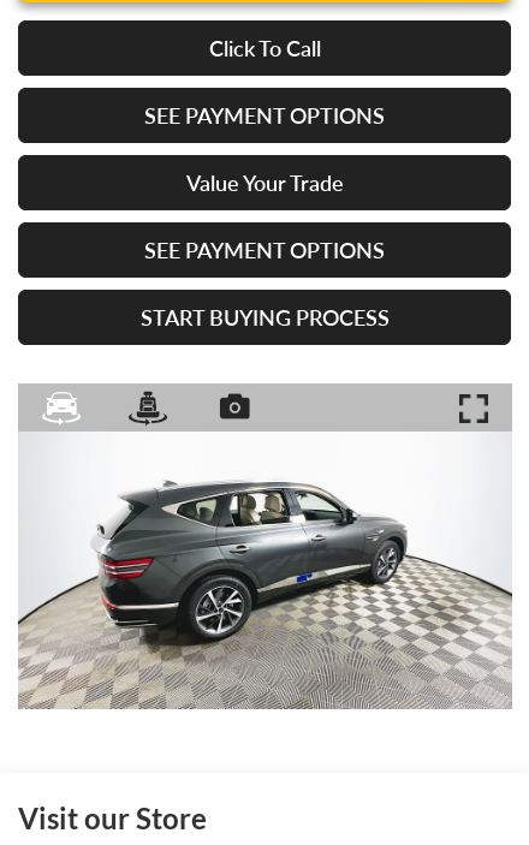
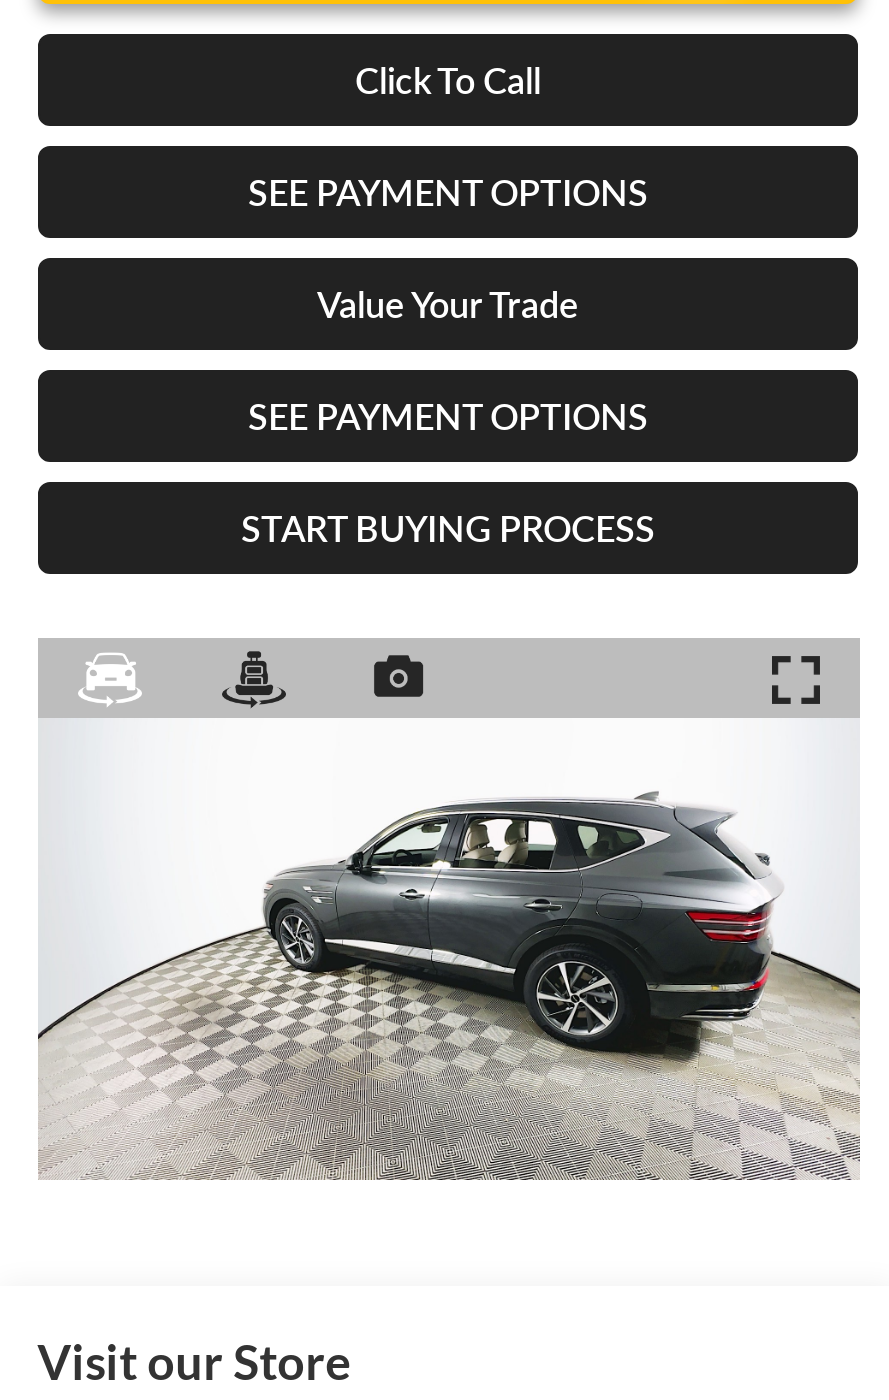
[19,476,511,709] [image] -> [42,790,860,1178] [image]

